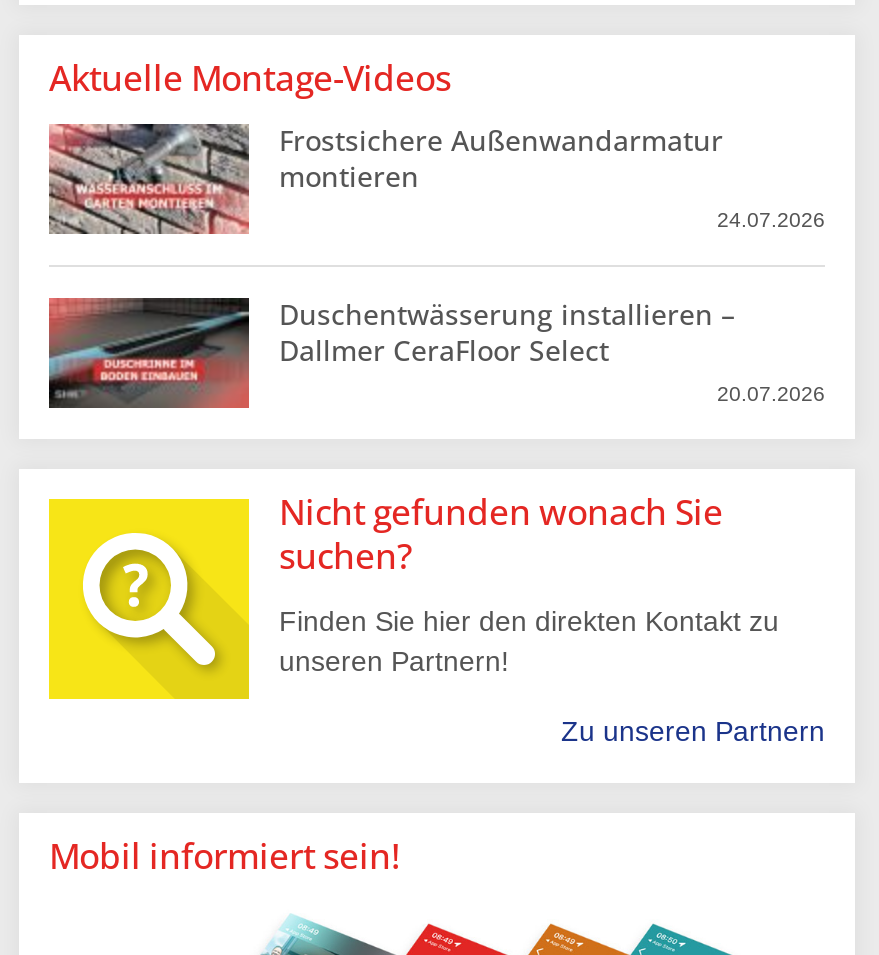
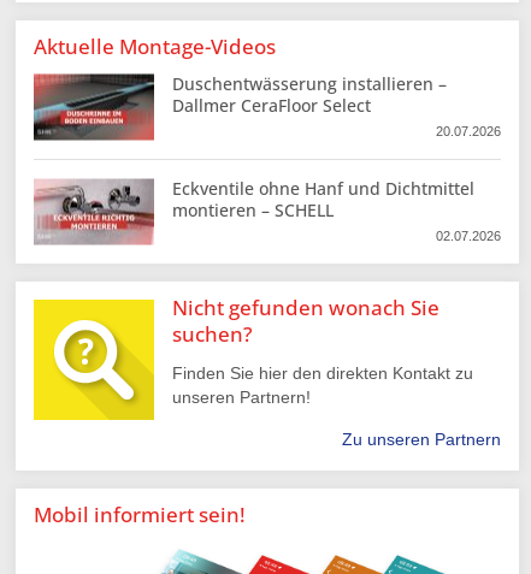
[47,122,825,235] [image] | Frostsichere Außenwandarmatur | montieren | 24.07.2026 -> none
moved [45,295,825,411] -> [31,72,501,142]: [image] | Duschentwässerung installieren – | Dallmer CeraFloor Select | 20.07.2026
none -> [34,177,501,244] [image] | Eckventile ohne Hanf und Dichtmittel | montieren – SCHELL | 02.07.2026

